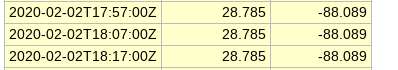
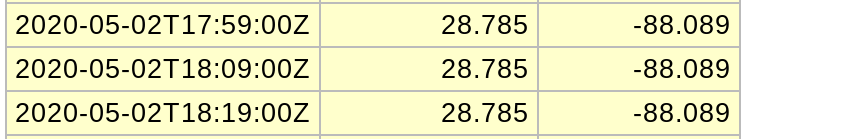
[9,5,157,20] 2020-02-02T17:57:00Z -> [15,10,311,40] 2020-05-02T17:59:00Z
[9,27,157,42] 2020-02-02T18:07:00Z -> [15,54,311,84] 2020-05-02T18:09:00Z
[9,49,157,64] 2020-02-02T18:17:00Z -> [15,98,311,128] 2020-05-02T18:19:00Z

